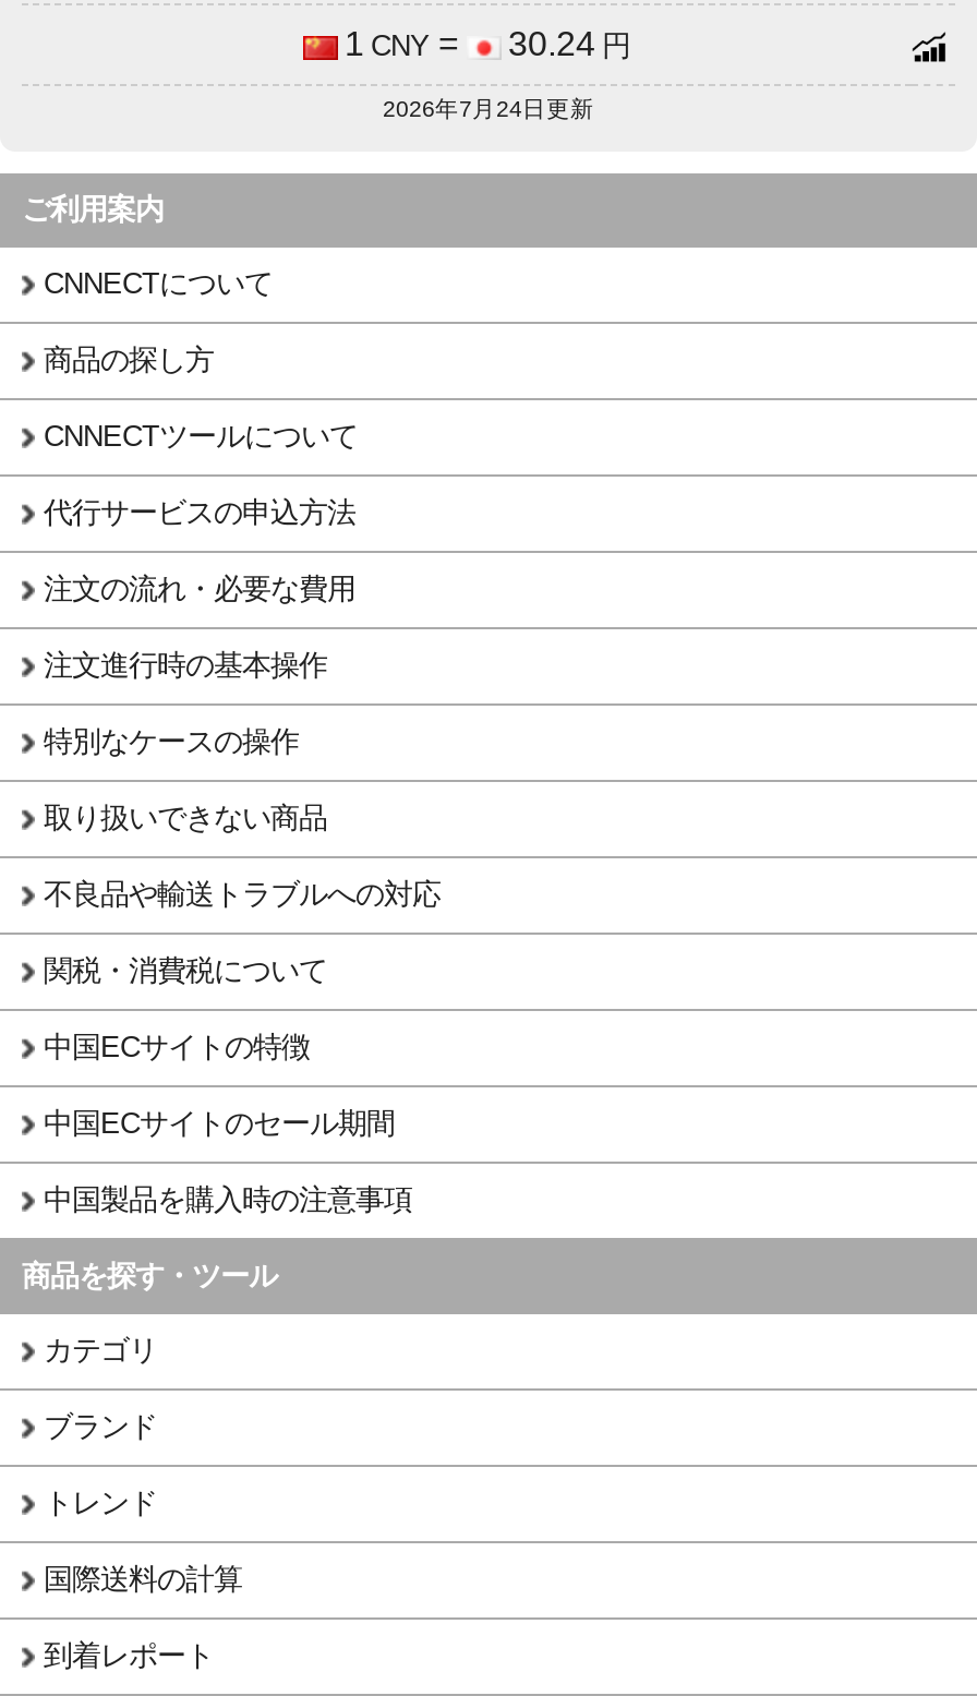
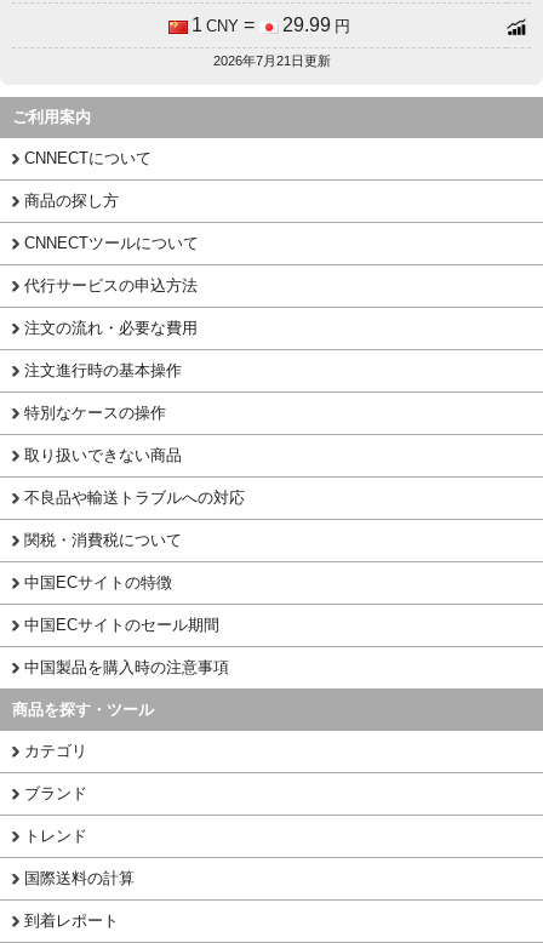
[345,26,630,63] 1 CNY = 30.24 円 -> [192,15,350,36] 1 CNY = 29.99 円
[383,96,594,122] 2026年7月24日更新 -> [213,54,330,68] 2026年7月21日更新

